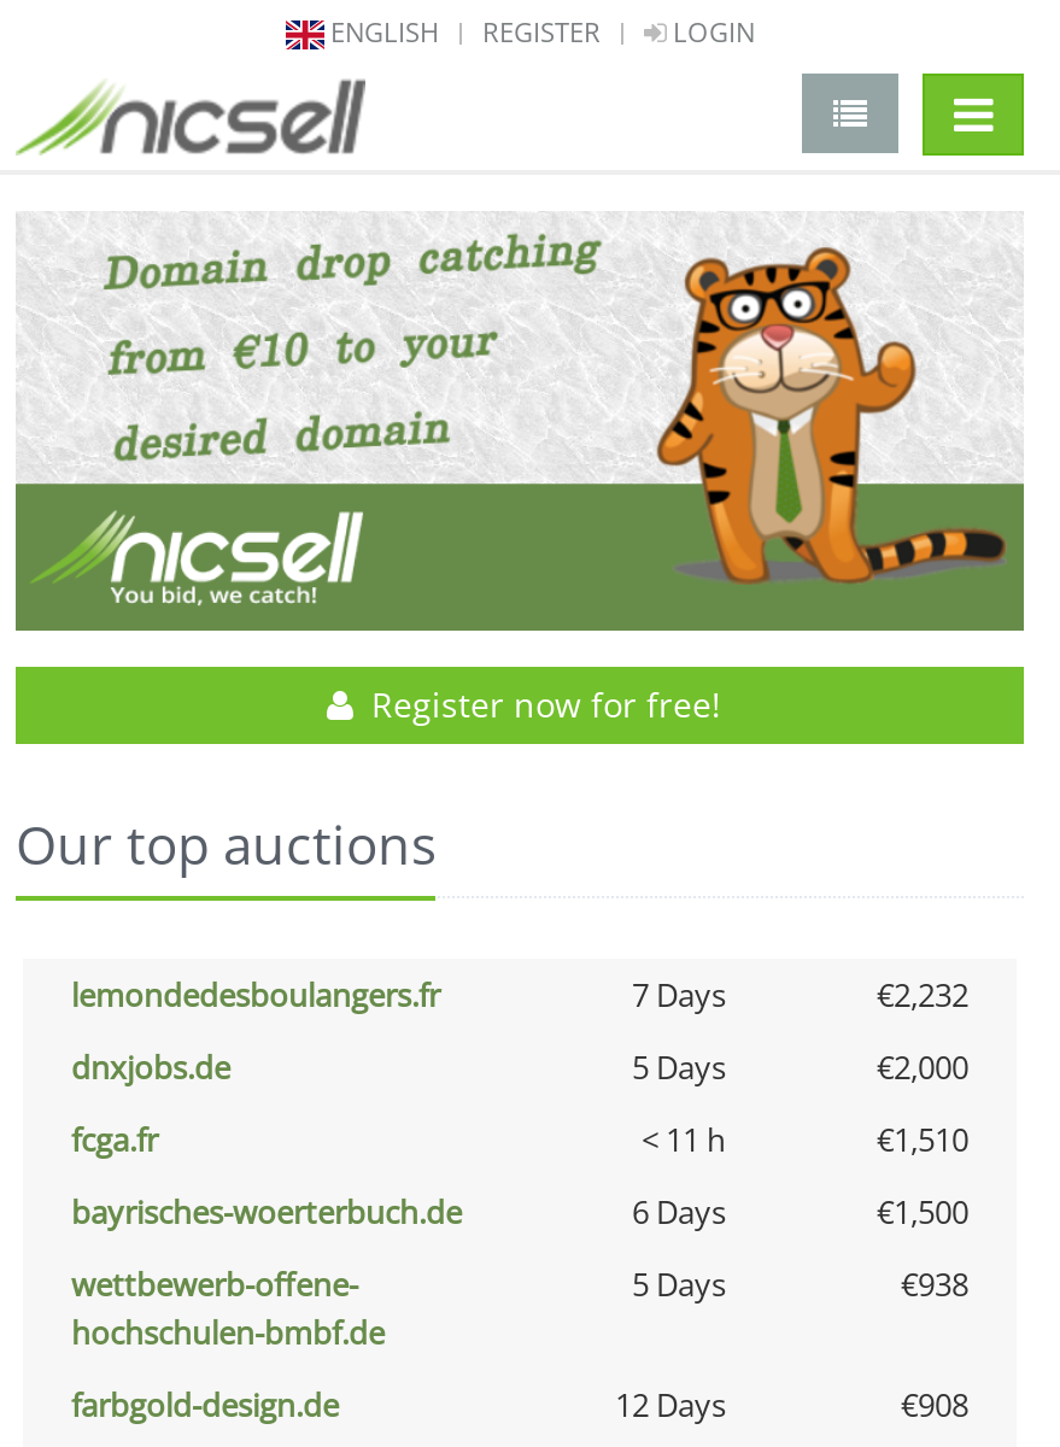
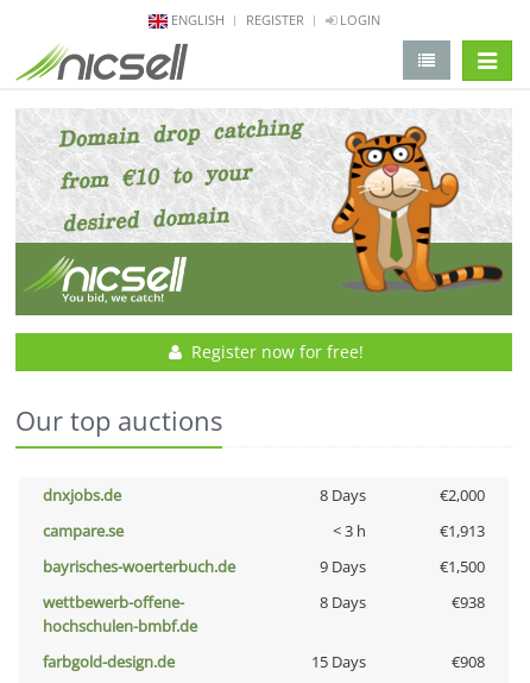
[71,974,968,1017] lemondedesboulangers.fr | 7 Days | €2,232 -> none
[632,1046,726,1089] 5 Days -> [319,485,365,506] 8 Days
[71,1118,968,1162] fcga.fr | < 11 h | €1,510 -> [43,520,485,542] campare.se | < 3 h | €1,913
[632,1191,726,1234] 6 Days -> [319,556,365,577] 9 Days
[632,1263,726,1306] 5 Days -> [319,592,365,613] 8 Days
[615,1384,726,1427] 12 Days -> [311,651,365,673] 15 Days

